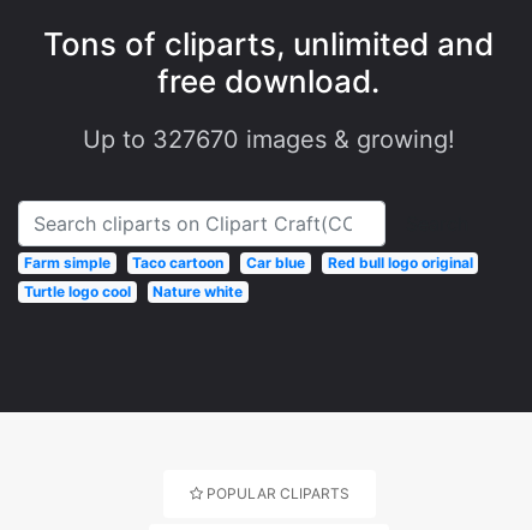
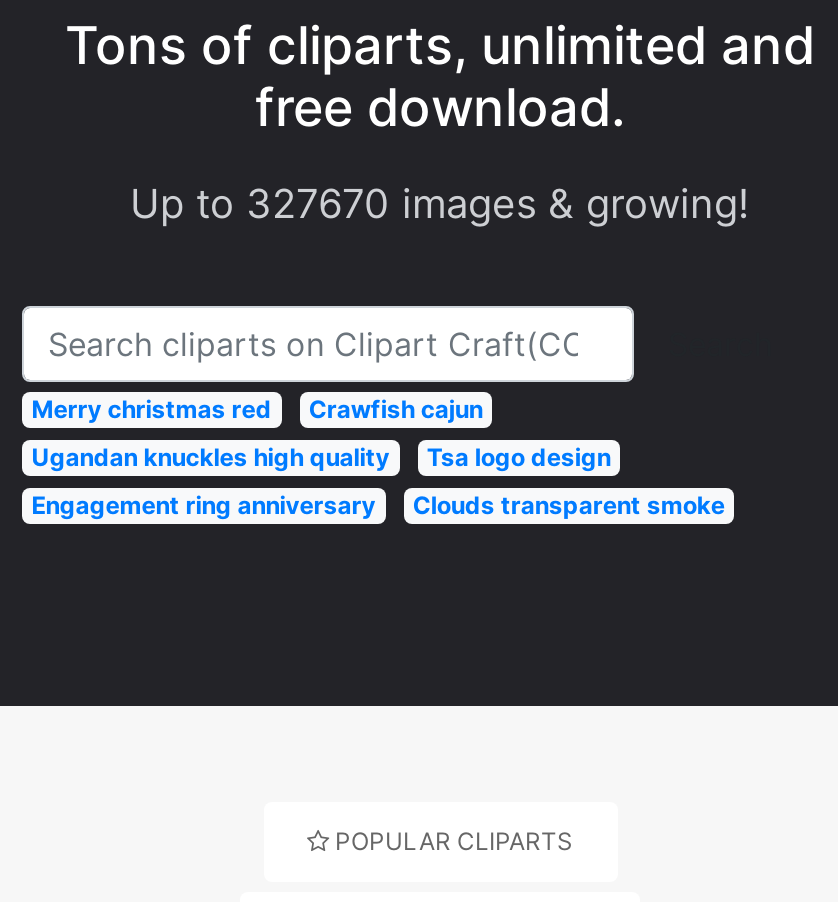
[24,254,473,300] Farm simple | Taco cartoon | Car blue | Red bull logo original | Turtle logo cool | Nature white -> [32,394,725,520] Merry christmas red | Crawfish cajun | Ugandan knuckles high quality | Tsa logo design | Engagement ring anniversary | Clouds transparent smoke

